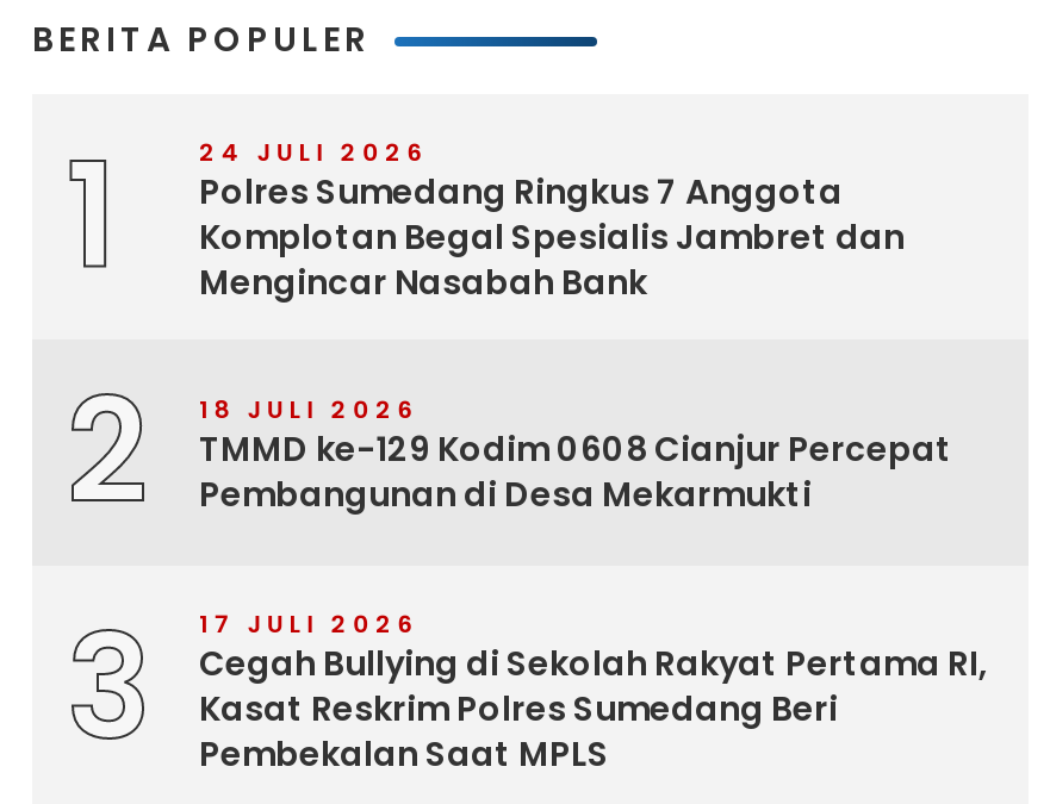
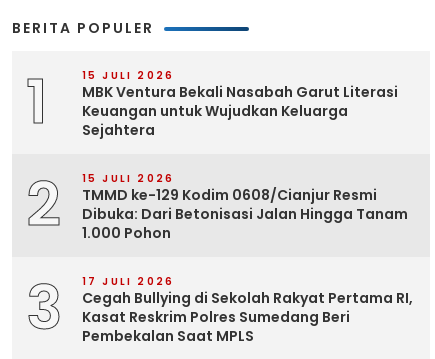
[199,133,905,305] 24 JULI 2026 | Polres Sumedang Ringkus 7 Anggota | Komplotan Begal Spesialis Jambret dan | Mengincar Nasabah Bank -> [82,67,398,139] 15 JULI 2026 | MBK Ventura Bekali Nasabah Garut Literasi | Keuangan untuk Wujudkan Keluarga | Sejahtera
[199,392,952,518] 18 JULI 2026 | TMMD ke-129 Kodim 0608 Cianjur Percepat | Pembangunan di Desa Mekarmukti -> [82,170,408,242] 15 JULI 2026 | TMMD ke-129 Kodim 0608/Cianjur Resmi | Dibuka: Dari Betonisasi Jalan Hingga Tanam | 1.000 Pohon

